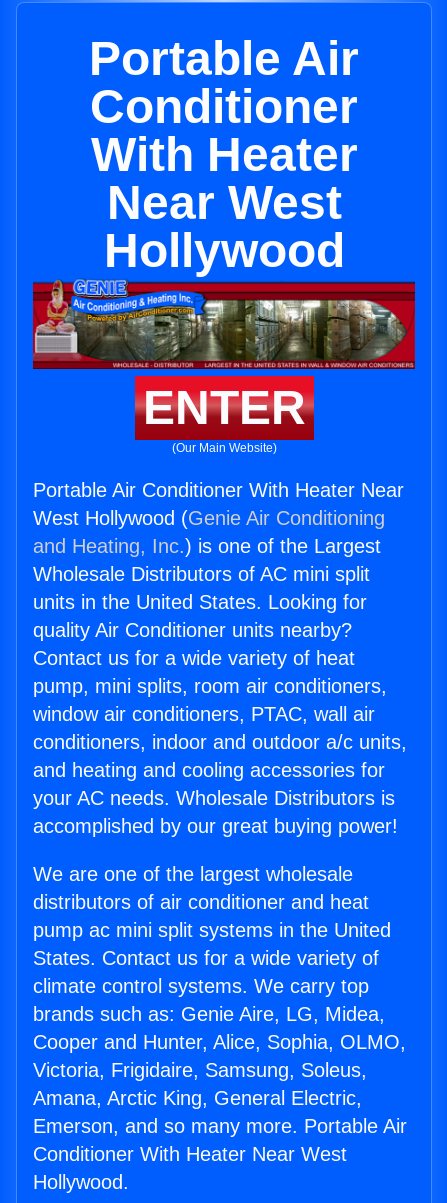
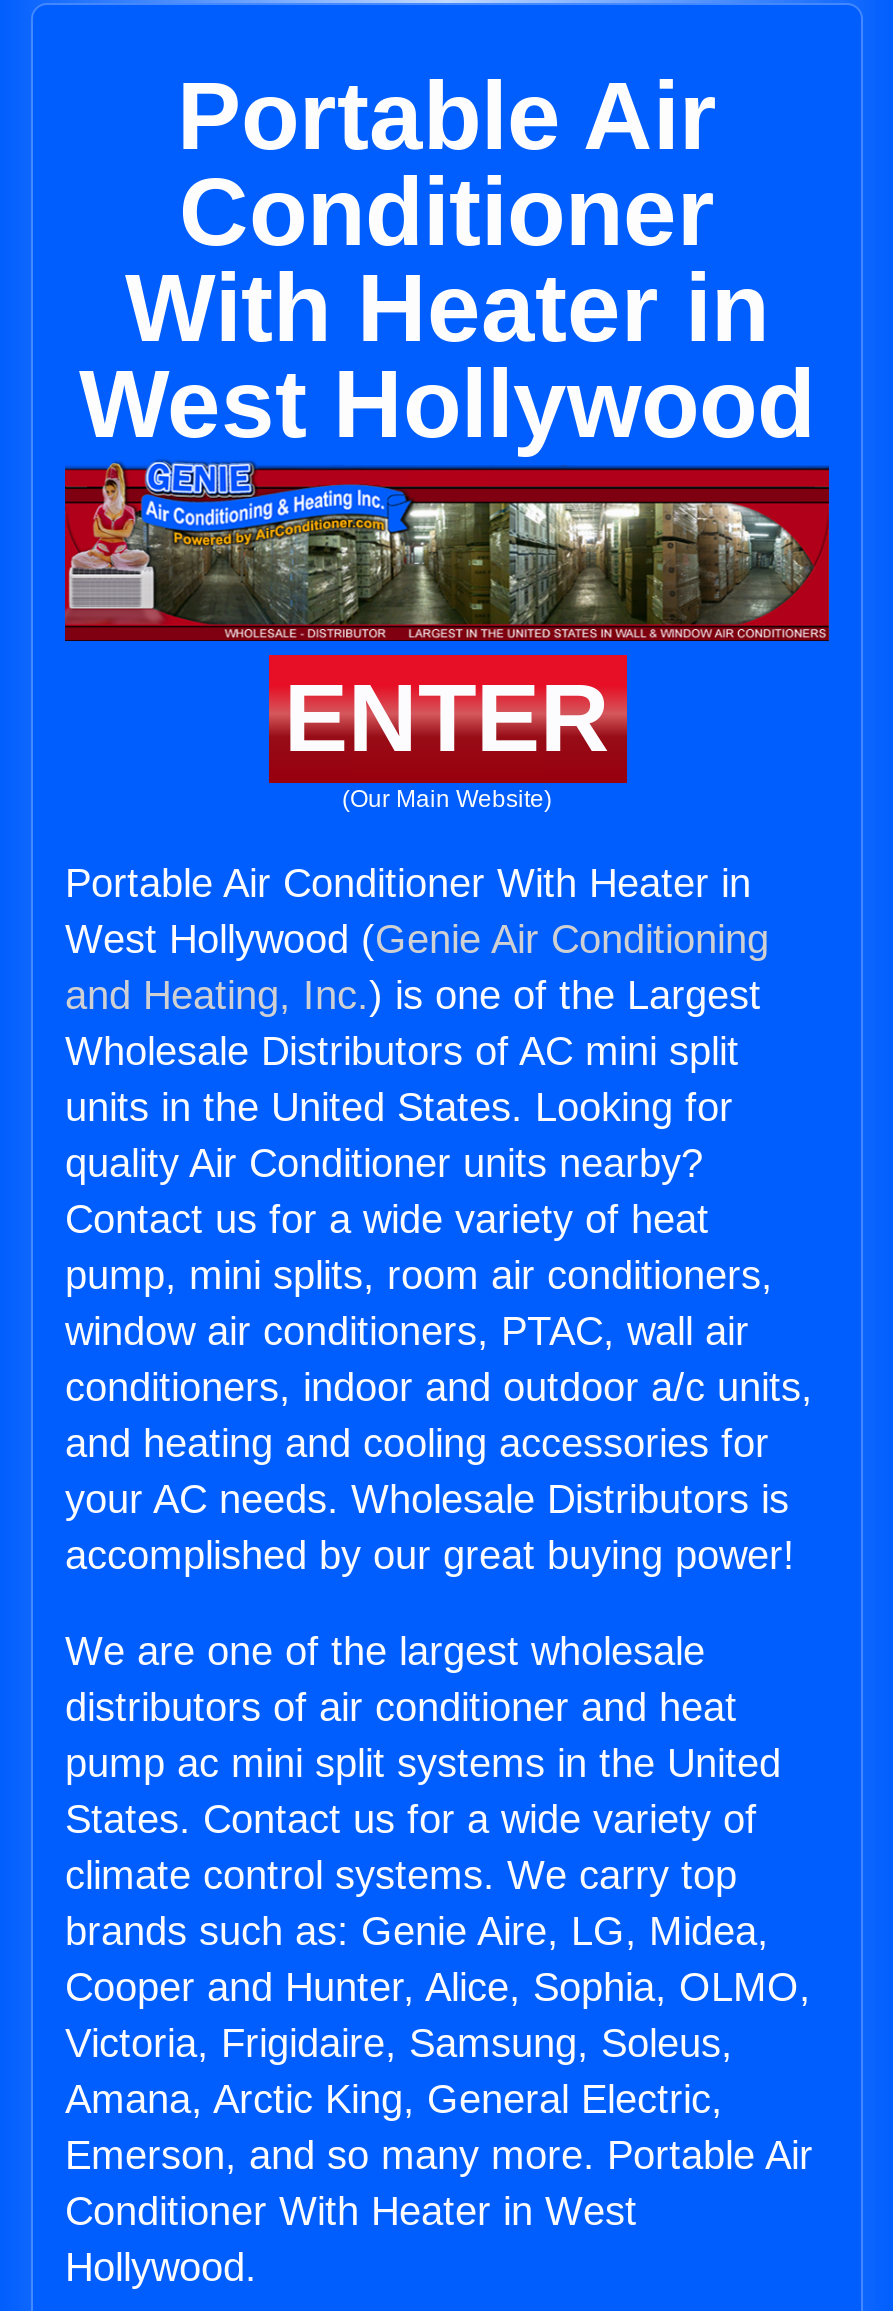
[90,128,357,277] With Heater | Near West | Hollywood -> [79,255,815,457] With Heater in | West Hollywood
[33,479,404,501] Portable Air Conditioner With Heater Near -> [65,861,751,905] Portable Air Conditioner With Heater in
[33,1143,347,1165] Conditioner With Heater Near West -> [65,2189,637,2233] Conditioner With Heater in West

